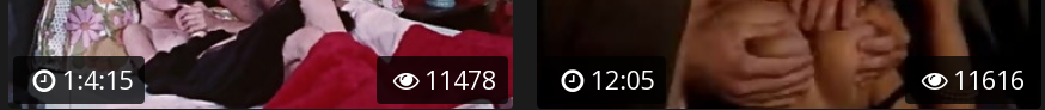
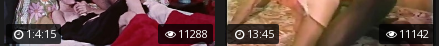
[424,62,496,98] 11478 -> [178,26,208,41] 11288
[590,62,1025,98] 12:05 | 11616 -> [247,26,429,41] 13:45 | 11142

